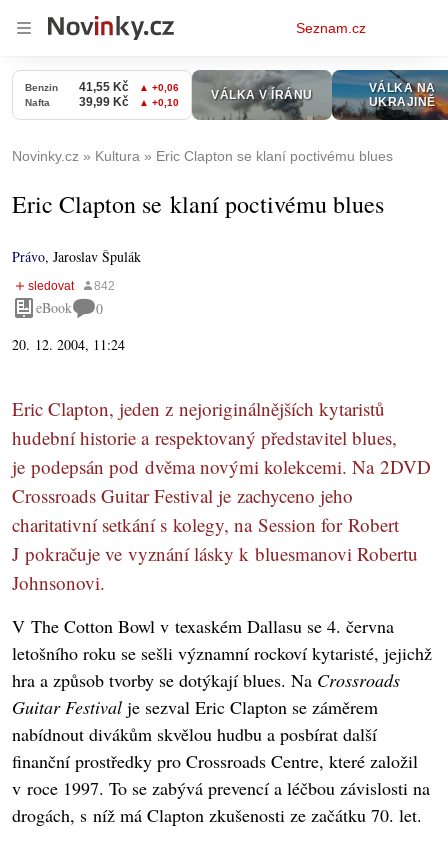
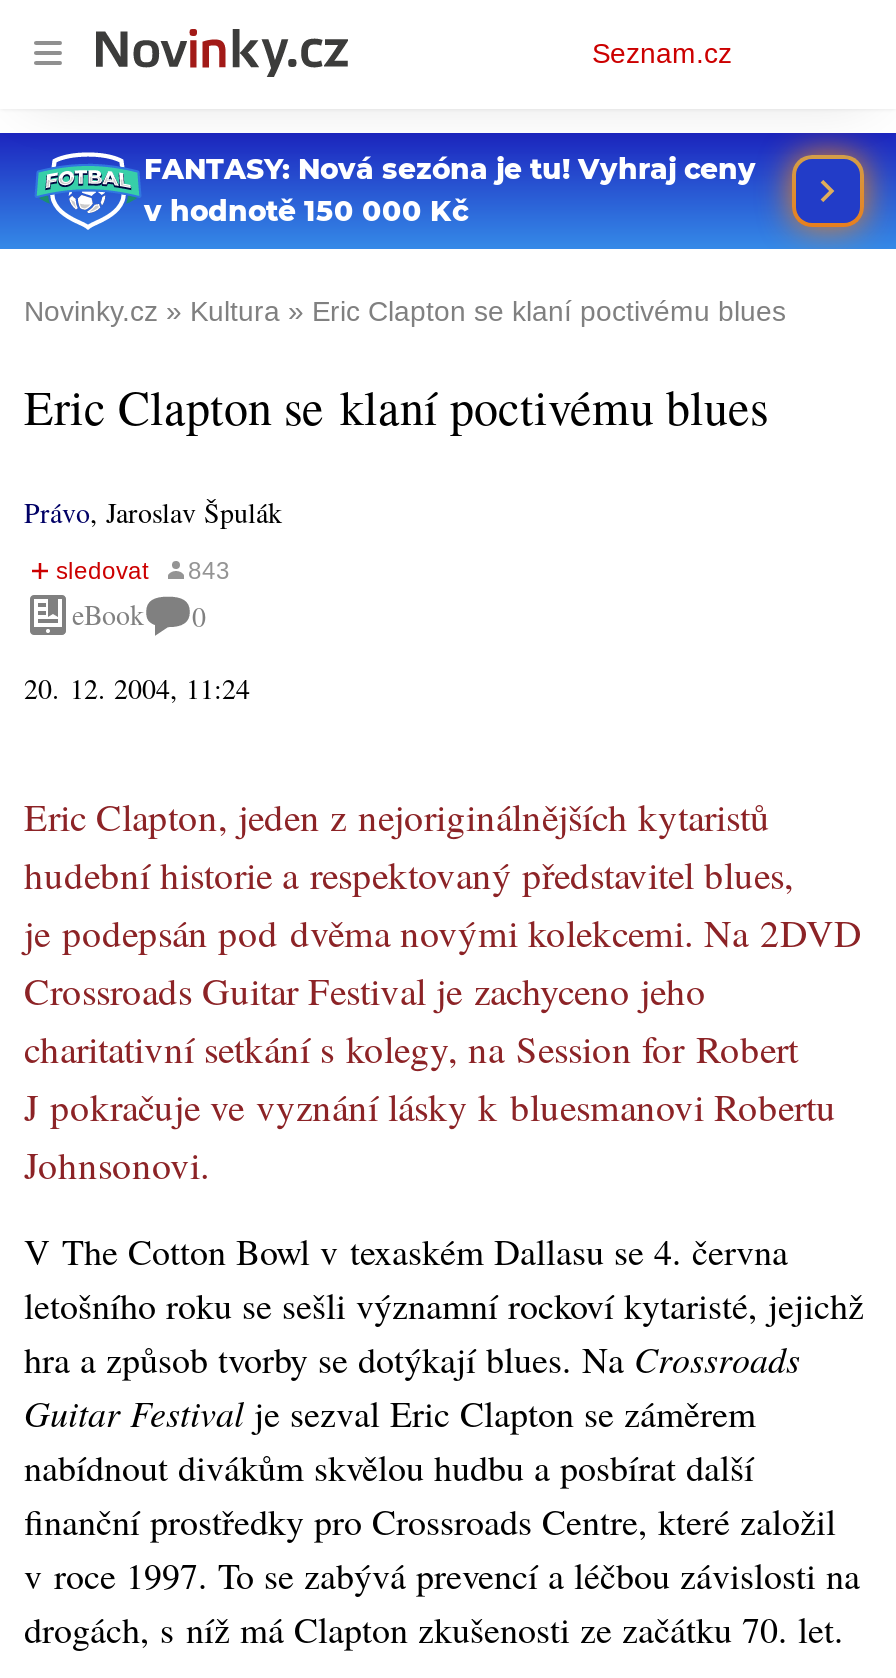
[3,68,445,125] [image] -> [6,131,890,251] [image]

